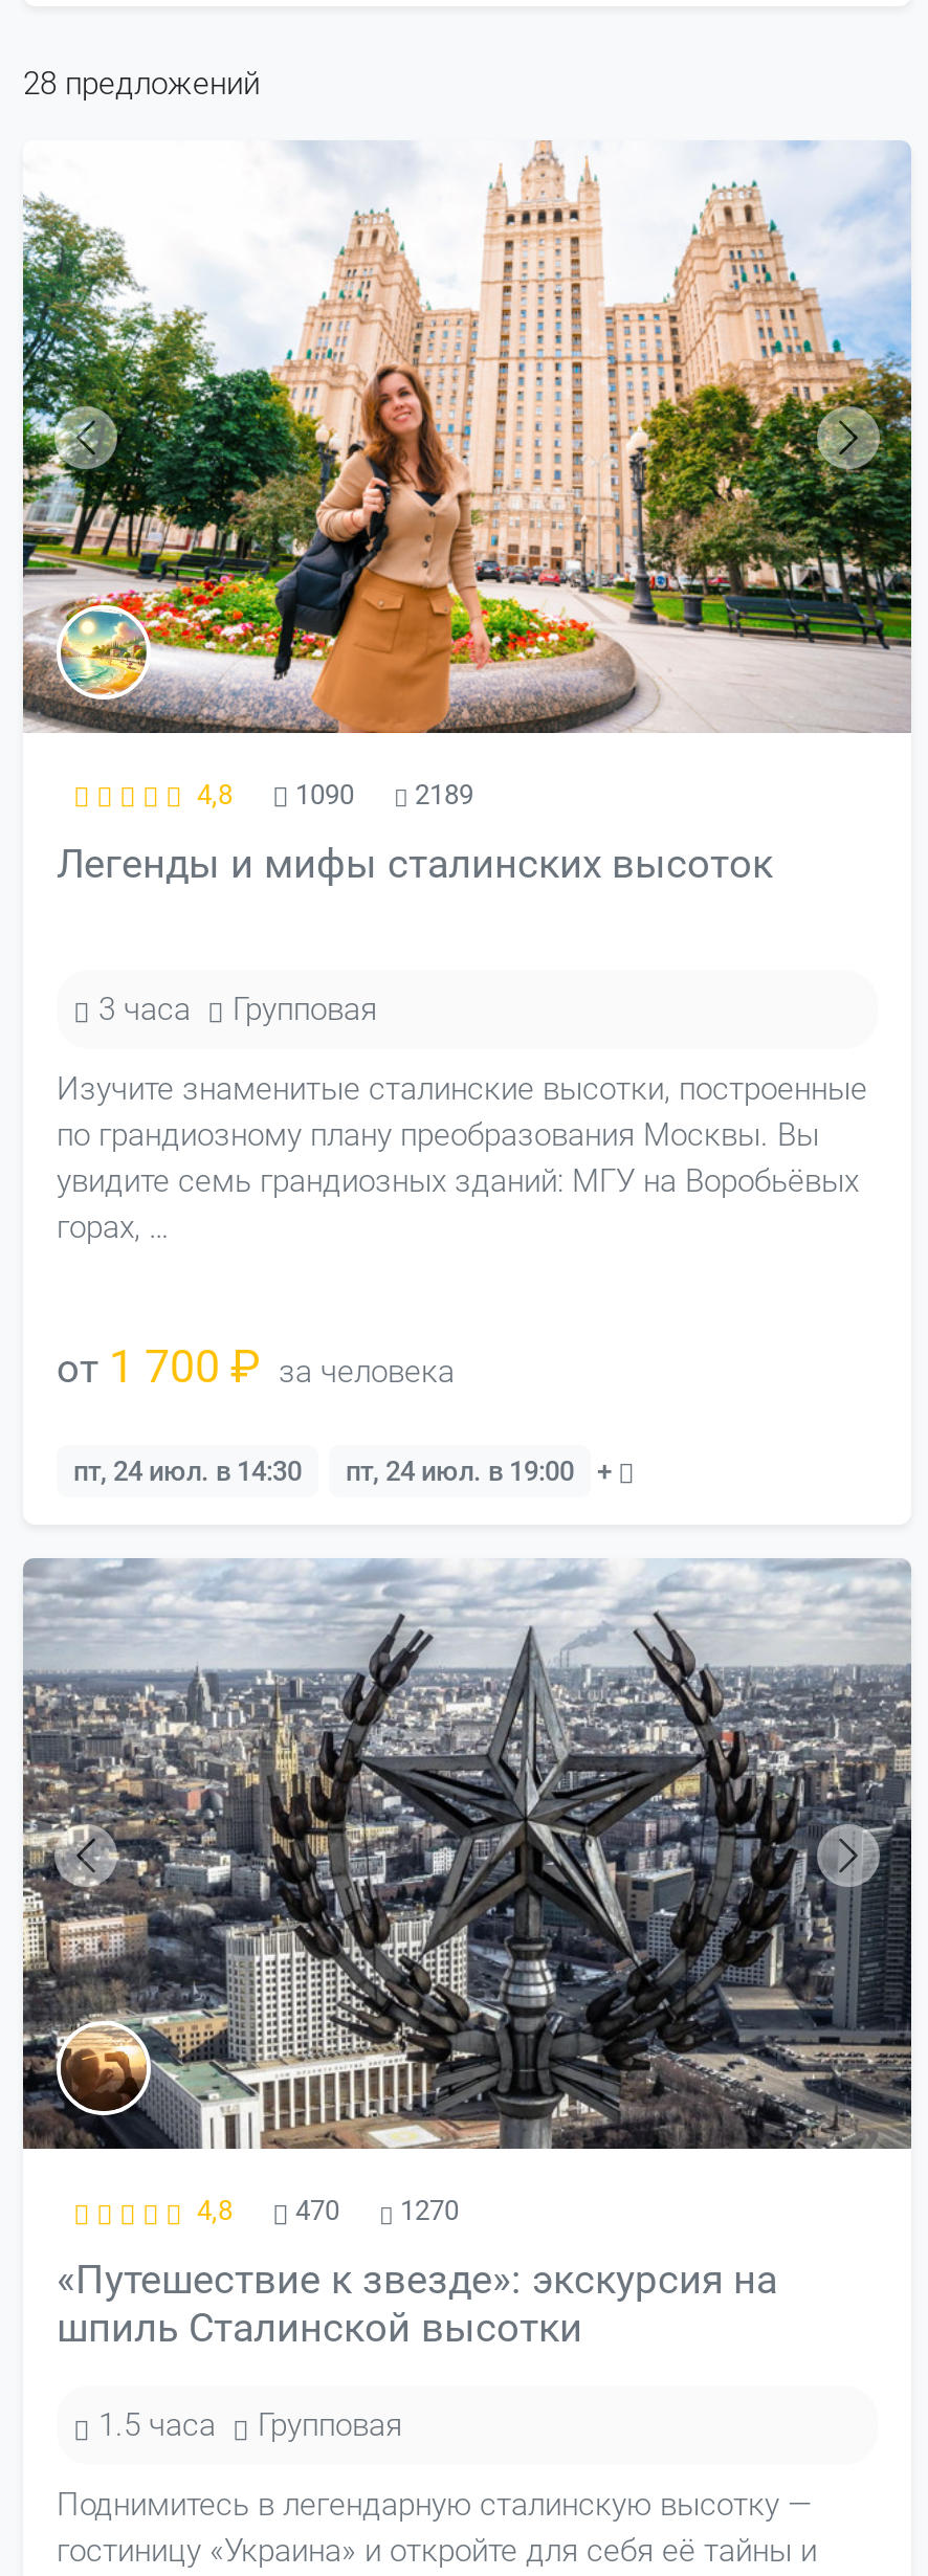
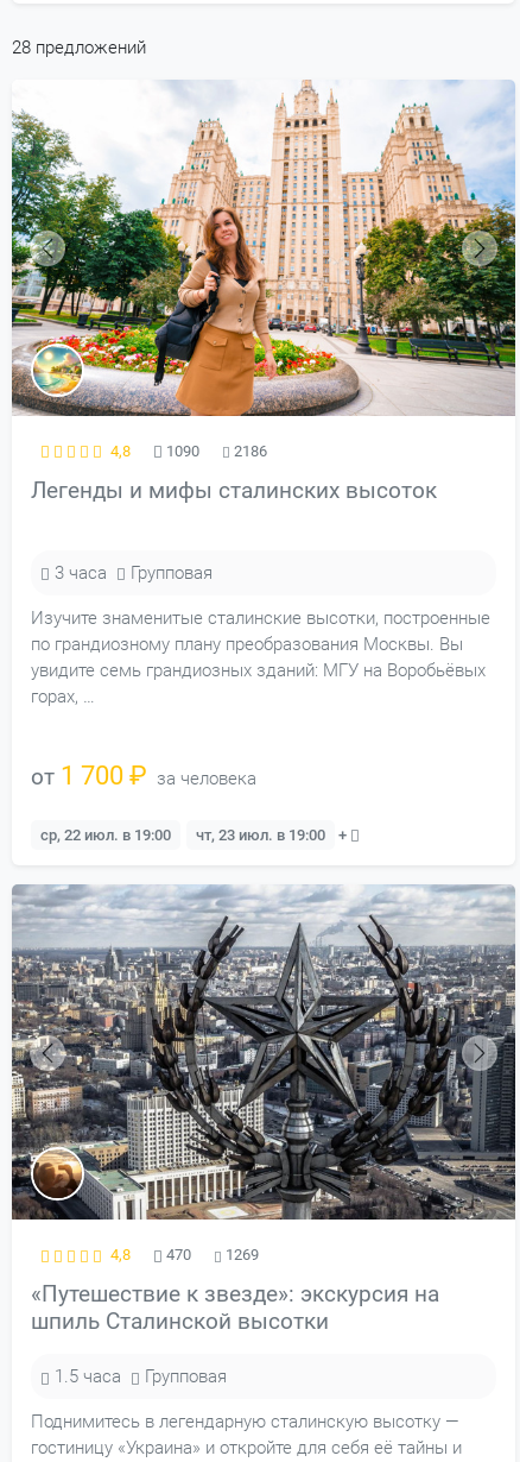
[197,778,473,810] 4,8 1090 2189 -> [110,442,267,460] 4,8 1090 2186
[73,1455,302,1486] пт, 24 июл. в 14:30 -> [40,826,171,844] ср, 22 июл. в 19:00
[346,1455,618,1486] пт, 24 июл. в 19:00 + -> [196,826,350,844] чт, 23 июл. в 19:00 +
[197,2195,459,2227] 4,8 470 1270 -> [110,1246,259,1264] 4,8 470 1269

